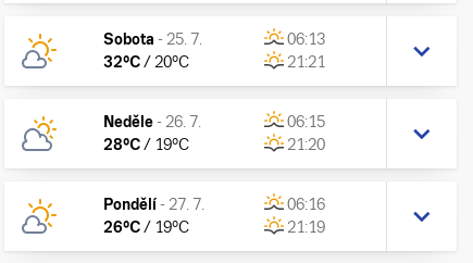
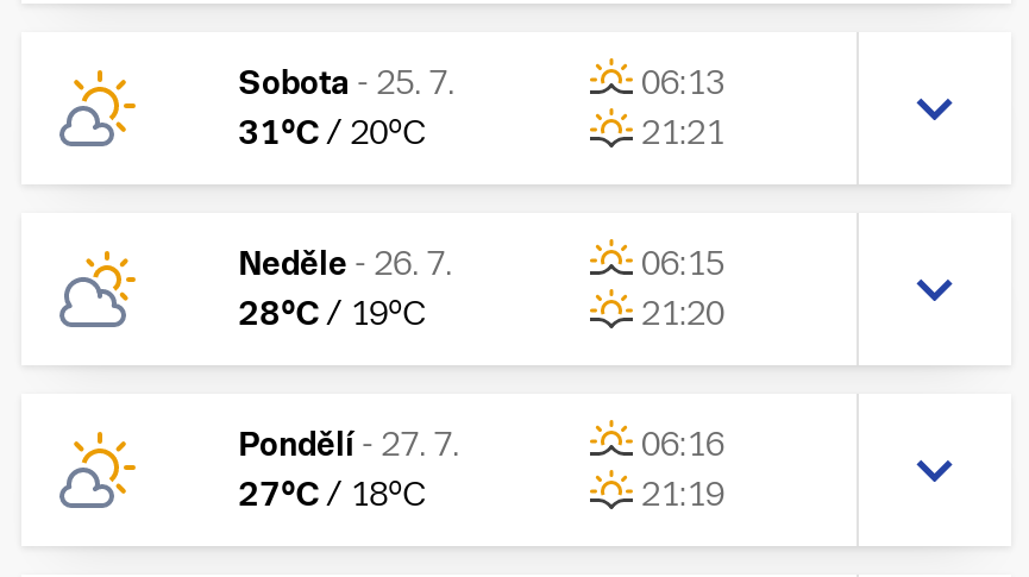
[103,53,189,71] 32°C / 20°C -> [238,113,426,151] 31°C / 20°C
[103,218,189,236] 26°C / 19°C -> [238,475,426,513] 27°C / 18°C

